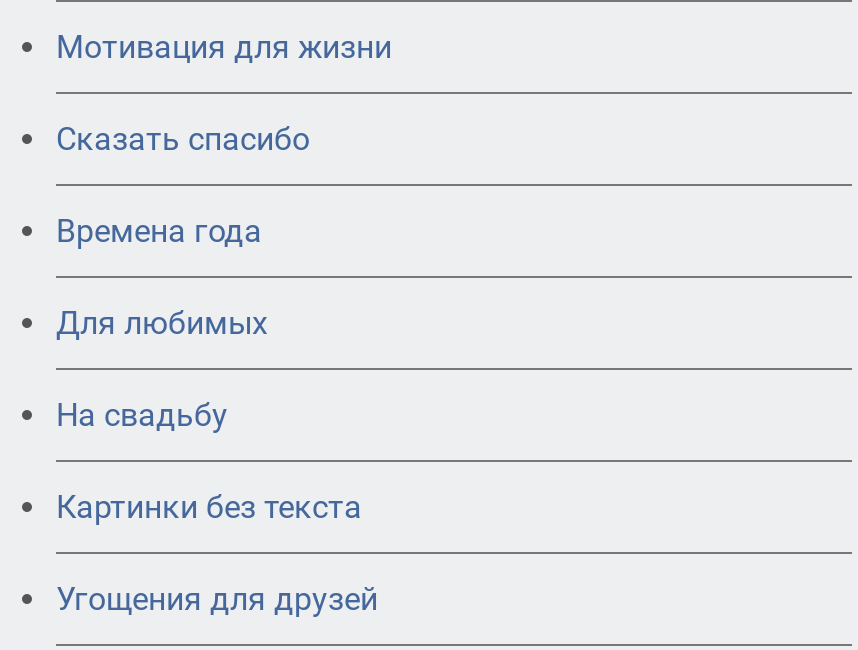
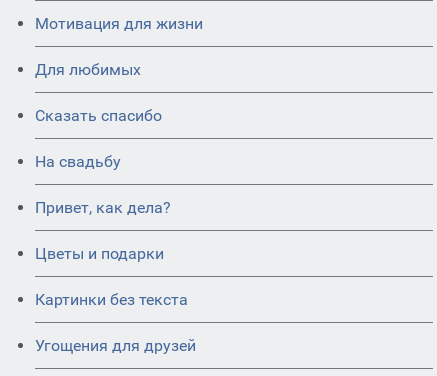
moved [56,120,310,158] -> [35,106,162,125]: Сказать спасибо
[56,212,262,250] Времена года -> none
moved [56,304,268,342] -> [35,60,141,79]: Для любимых
moved [56,396,228,434] -> [35,152,121,171]: На свадьбу
none -> [35,198,171,263] Привет, как дела? | Цветы и подарки

